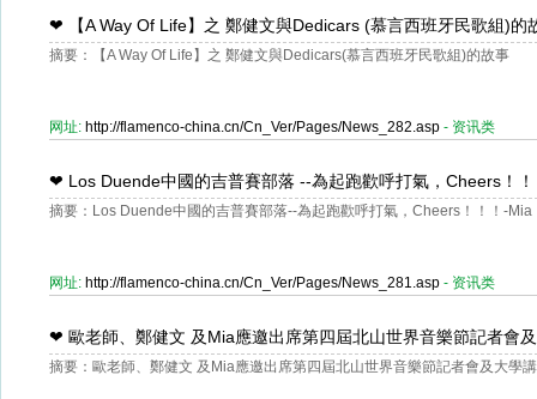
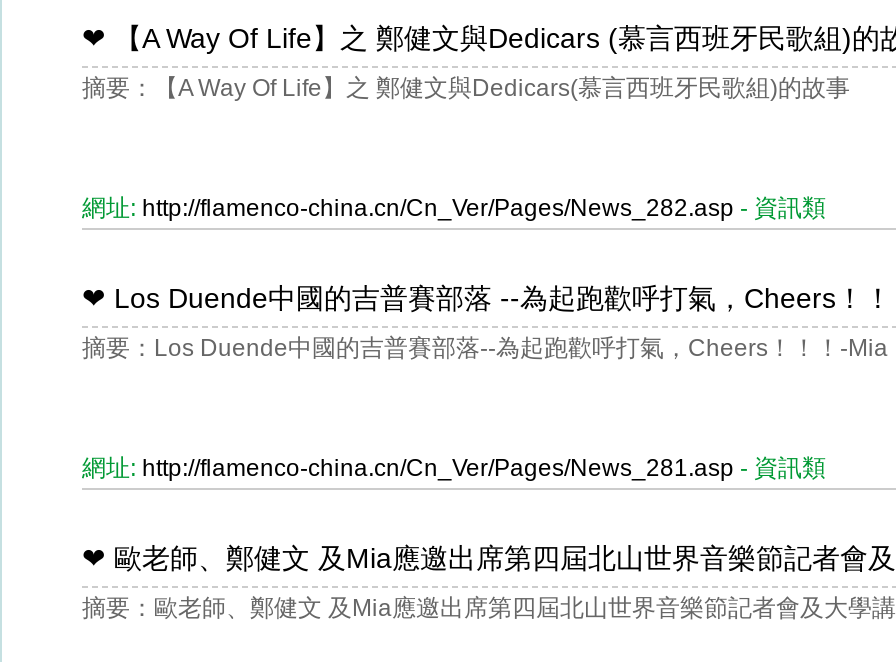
[49,119,495,135] 网址: http://flamenco-china.cn/Cn_Ver/Pages/News_282.asp - 资讯类 -> [82,194,826,222] 網址: http://flamenco-china.cn/Cn_Ver/Pages/News_282.asp - 資訊類
[49,274,495,291] 网址: http://flamenco-china.cn/Cn_Ver/Pages/News_281.asp - 资讯类 -> [82,454,826,482] 網址: http://flamenco-china.cn/Cn_Ver/Pages/News_281.asp - 資訊類

